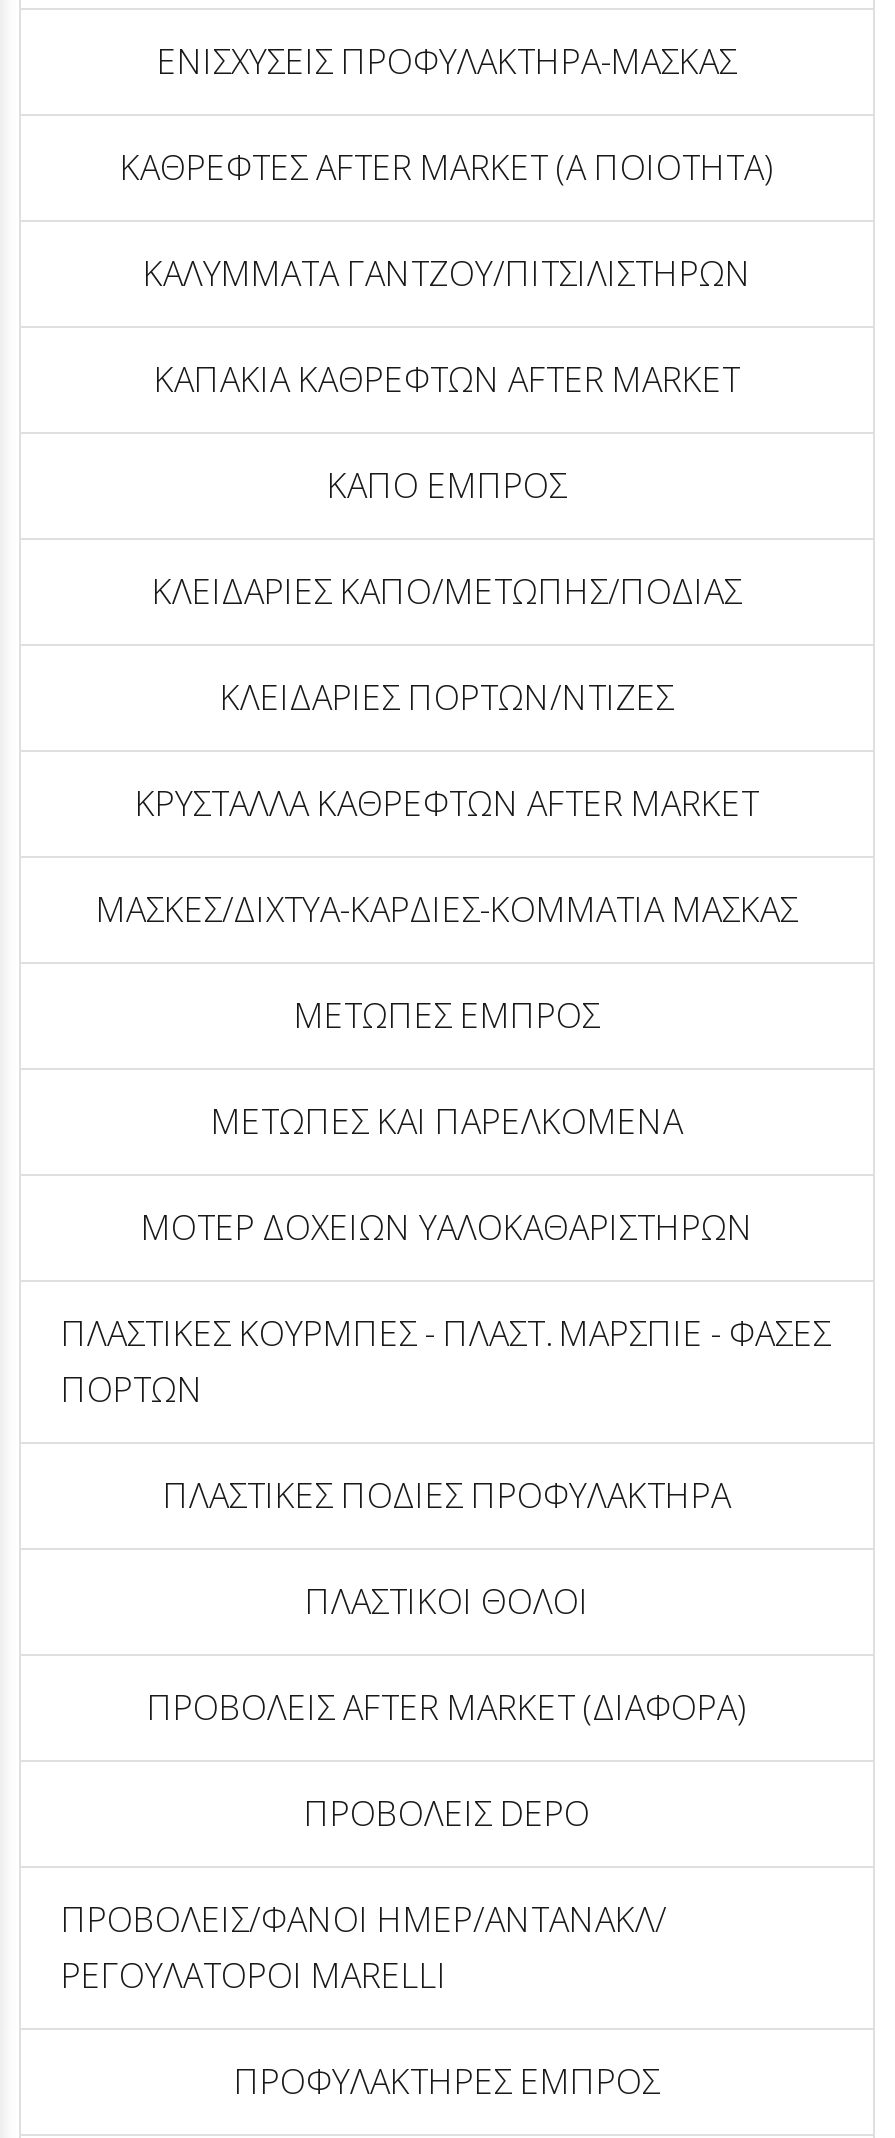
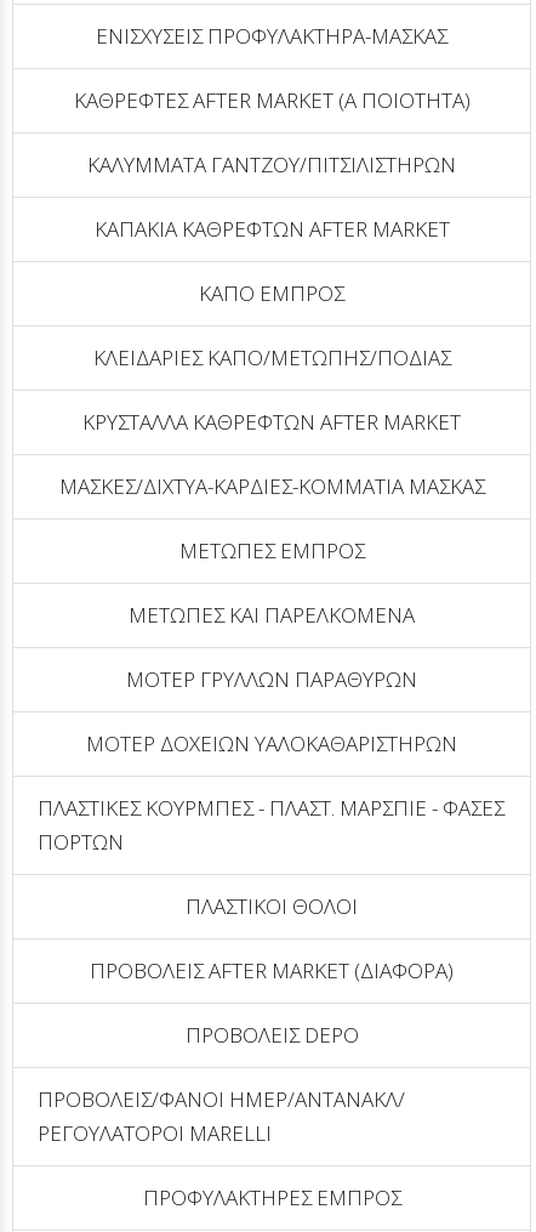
[220,674,674,720] ΚΛΕΙΔΑΡΙΕΣ ΠΟΡΤΩΝ/ΝΤΙΖΕΣ -> none
none -> [126,665,417,693] ΜΟΤΕΡ ΓΡΥΛΛΩΝ ΠΑΡΑΘΥΡΩΝ
[163,1472,731,1518] ΠΛΑΣΤΙΚΕΣ ΠΟΔΙΕΣ ΠΡΟΦΥΛΑΚΤΗΡΑ -> none

